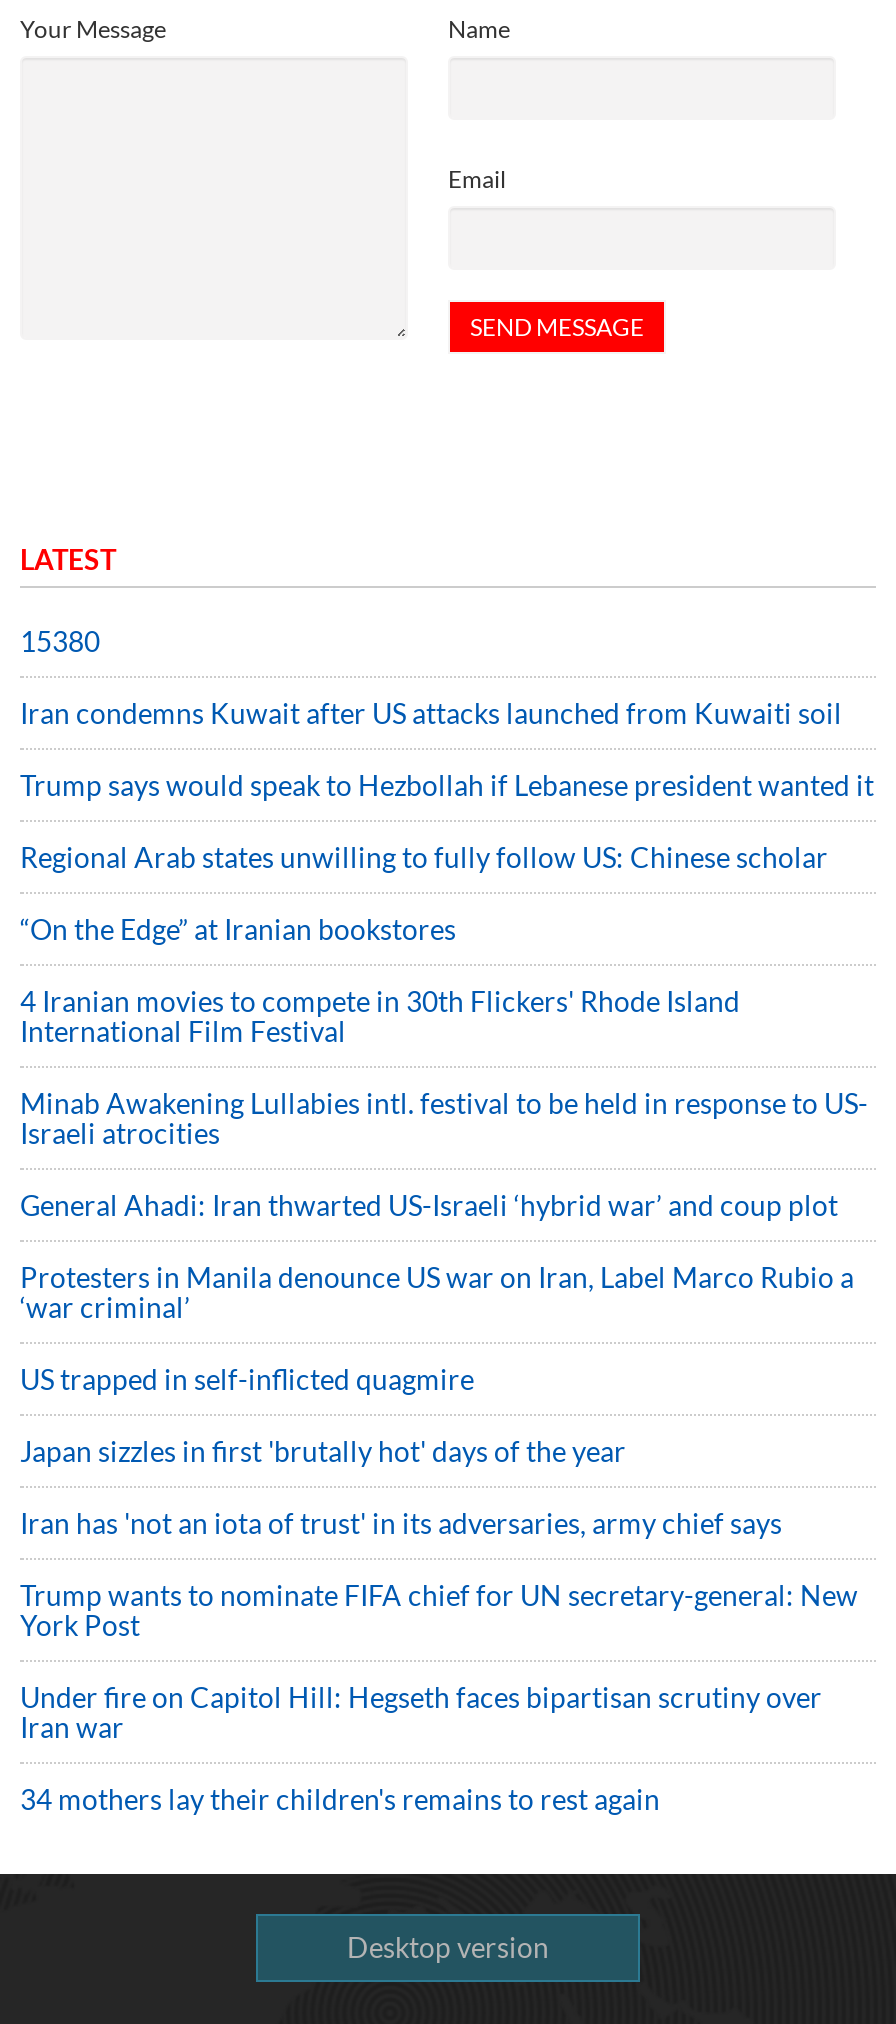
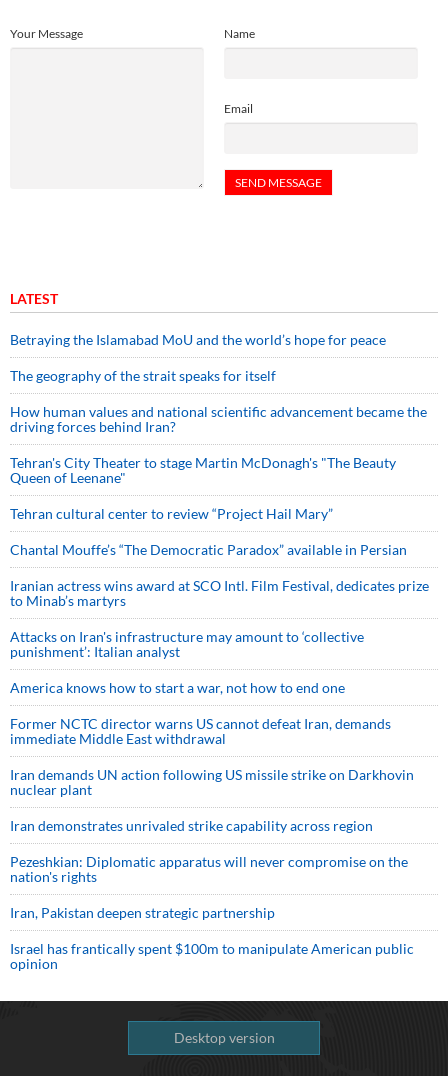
[20,625,100,659] 15380 -> [10,331,386,348] Betraying the Islamabad MoU and the world’s hope for peace
[20,697,842,731] Iran condemns Kuwait after US attacks launched from Kuwaiti soil -> [10,367,276,384] The geography of the strait speaks for itself
[20,769,874,803] Trump says would speak to Hezbollah if Lebanese president wanted it -> [10,403,427,435] How human values and national scientific advancement became the | driving forces behind Iran?
[20,841,828,875] Regional Arab states unwilling to fully follow US: Chinese scholar -> [10,454,396,486] Tehran's City Theater to stage Martin McDonagh's "The Beauty | Queen of Leenane"
[20,913,456,947] “On the Edge” at Iranian bookstores -> [10,505,333,522] Tehran cultural center to review “Project Hail Mary”
[20,985,740,1049] 4 Iranian movies to compete in 30th Flickers' Rhode Island | International Film Festival -> [10,541,407,558] Chantal Mouffe’s “The Democratic Paradox” available in Persian
[20,1087,868,1151] Minab Awakening Lullabies intl. festival to be held in response to US- | Israeli atrocities -> [10,577,429,609] Iranian actress wins award at SCO Intl. Film Festival, dedicates prize | to Minab’s martyrs
[20,1189,838,1223] General Ahadi: Iran thwarted US-Israeli ‘hybrid war’ and coup plot -> [10,628,364,660] Attacks on Iran's infrastructure may amount to ‘collective | punishment’: Italian analyst
[20,1261,854,1325] Protesters in Manila denounce US war on Iran, Label Marco Rubio a | ‘war criminal’ -> [10,679,345,696] America knows how to start a war, not how to end one
[20,1363,480,1397] US trapped in self-inflicted quagmire -> [10,715,391,747] Former NCTC director warns US cannot defeat Iran, demands | immediate Middle East withdrawal
[20,1435,626,1469] Japan sizzles in first 'brutally hot' days of the year -> [10,766,414,798] Iran demands UN action following US missile strike on Darkhovin | nuclear plant
[20,1507,788,1541] Iran has 'not an iota of trust' in its adversaries, army chief says -> [10,817,373,834] Iran demonstrates unrivaled strike capability across region
[20,1579,858,1643] Trump wants to nominate FIFA chief for UN secretary-general: New | York Post -> [10,853,408,885] Pezeshkian: Diplomatic apparatus will never compromise on the | nation's rights
[20,1681,822,1745] Under fire on Capitol Hill: Hegseth faces bipartisan scrutiny over | Iran war -> [10,904,275,921] Iran, Pakistan deepen strategic partnership
[20,1783,660,1817] 34 mothers lay their children's remains to rest again -> [10,940,414,972] Israel has frantically spent $100m to manipulate American public | opinion

